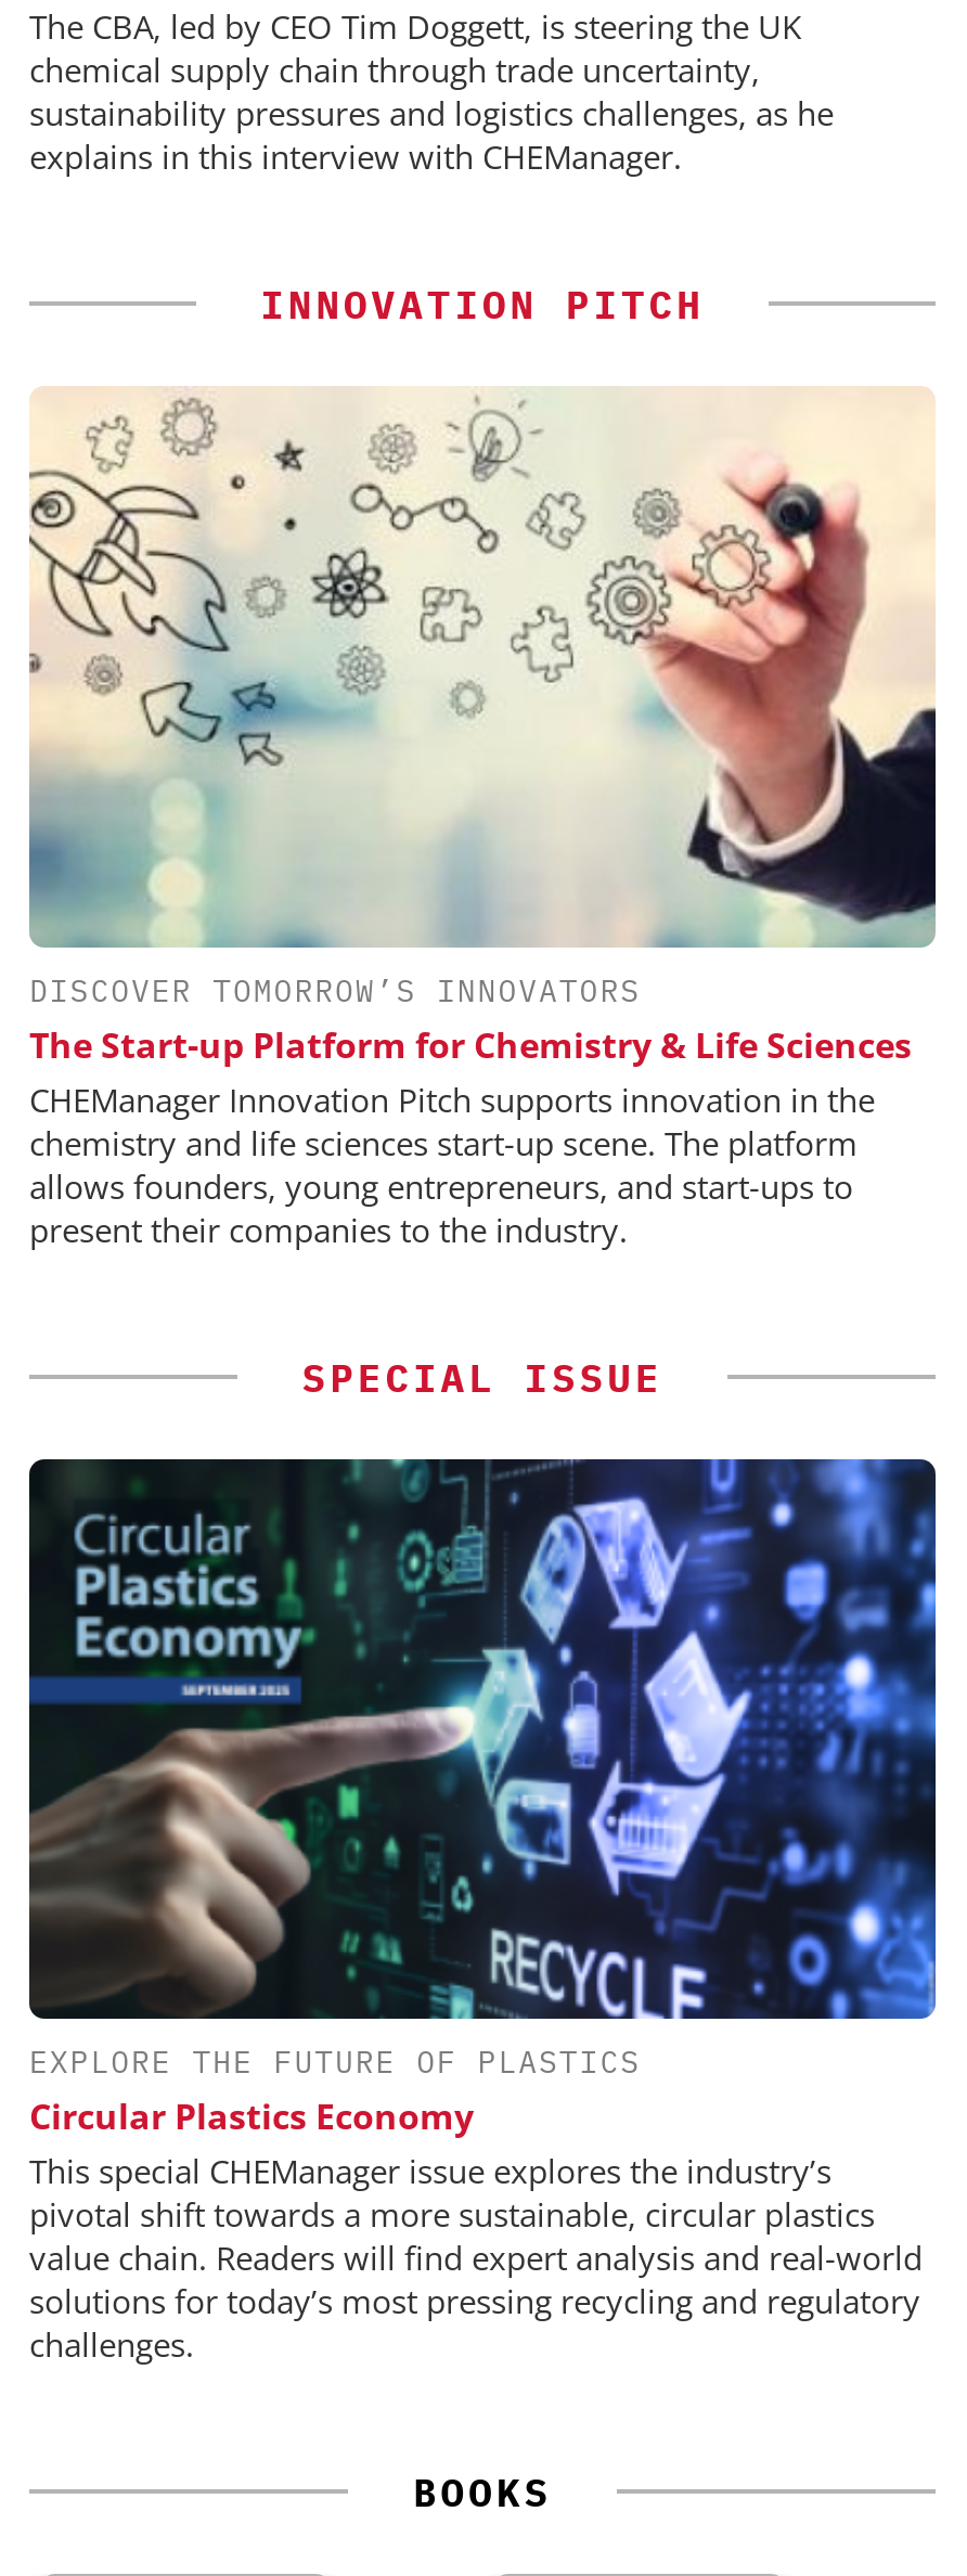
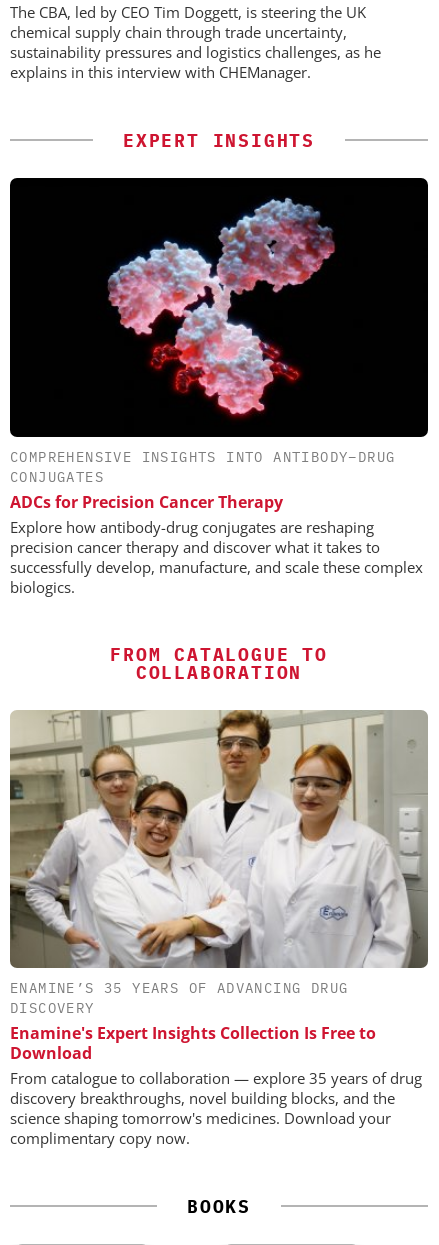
[260,280,704,330] INNOVATION PITCH -> [123,129,315,152] EXPERT INSIGHTS
[27,386,938,1251] [image] | DISCOVER TOMORROW’S INNOVATORS | The Start-up Platform for Chemistry & Life Sciences | CHEManager Innovation Pitch supports innovation in the | chemistry and life sciences start-up scene. The platform | allows founders, young entrepreneurs, and start-ups to | present their companies to the industry. -> [9,177,429,597] [image] | COMPREHENSIVE INSIGHTS INTO ANTIBODY–DRUG | CONJUGATES | ADCs for Precision Cancer Therapy | Explore how antibody-drug conjugates are reshaping | precision cancer therapy and discover what it takes to | successfully develop, manufacture, and scale these complex | biologics.
[302,1353,663,1402] SPECIAL ISSUE -> [110,643,328,684] FROM CATALOGUE TO | COLLABORATION
[27,1457,938,2366] [image] | EXPLORE THE FUTURE OF PLASTICS | Circular Plastics Economy | This special CHEManager issue explores the industry’s | pivotal shift towards a more sustainable, circular plastics | value chain. Readers will find expert analysis and real-world | solutions for today’s most pressing recycling and regulatory | challenges. -> [9,709,429,1148] [image] | ENAMINE’S 35 YEARS OF ADVANCING DRUG | DISCOVERY | Enamine's Expert Insights Collection Is Free to | Download | From catalogue to collaboration — explore 35 years of drug | discovery breakthroughs, novel building blocks, and the | science shaping tomorrow's medicines. Download your | complimentary copy now.

